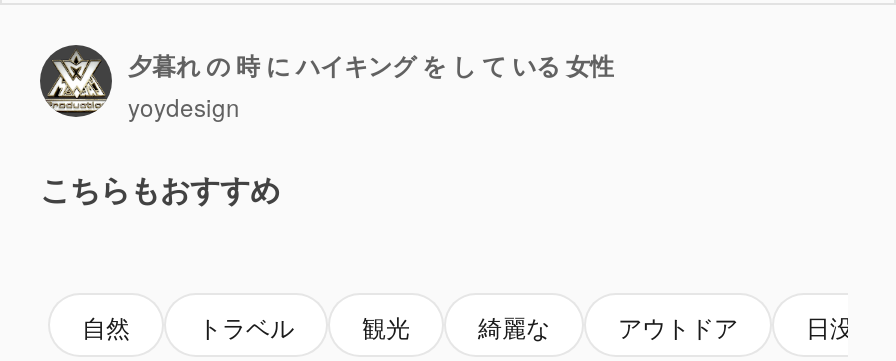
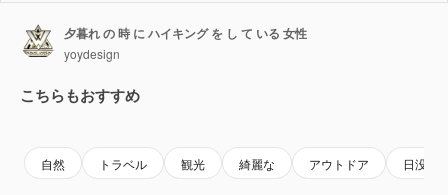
[38,43,114,119] [image] -> [20,23,56,59] [image]

